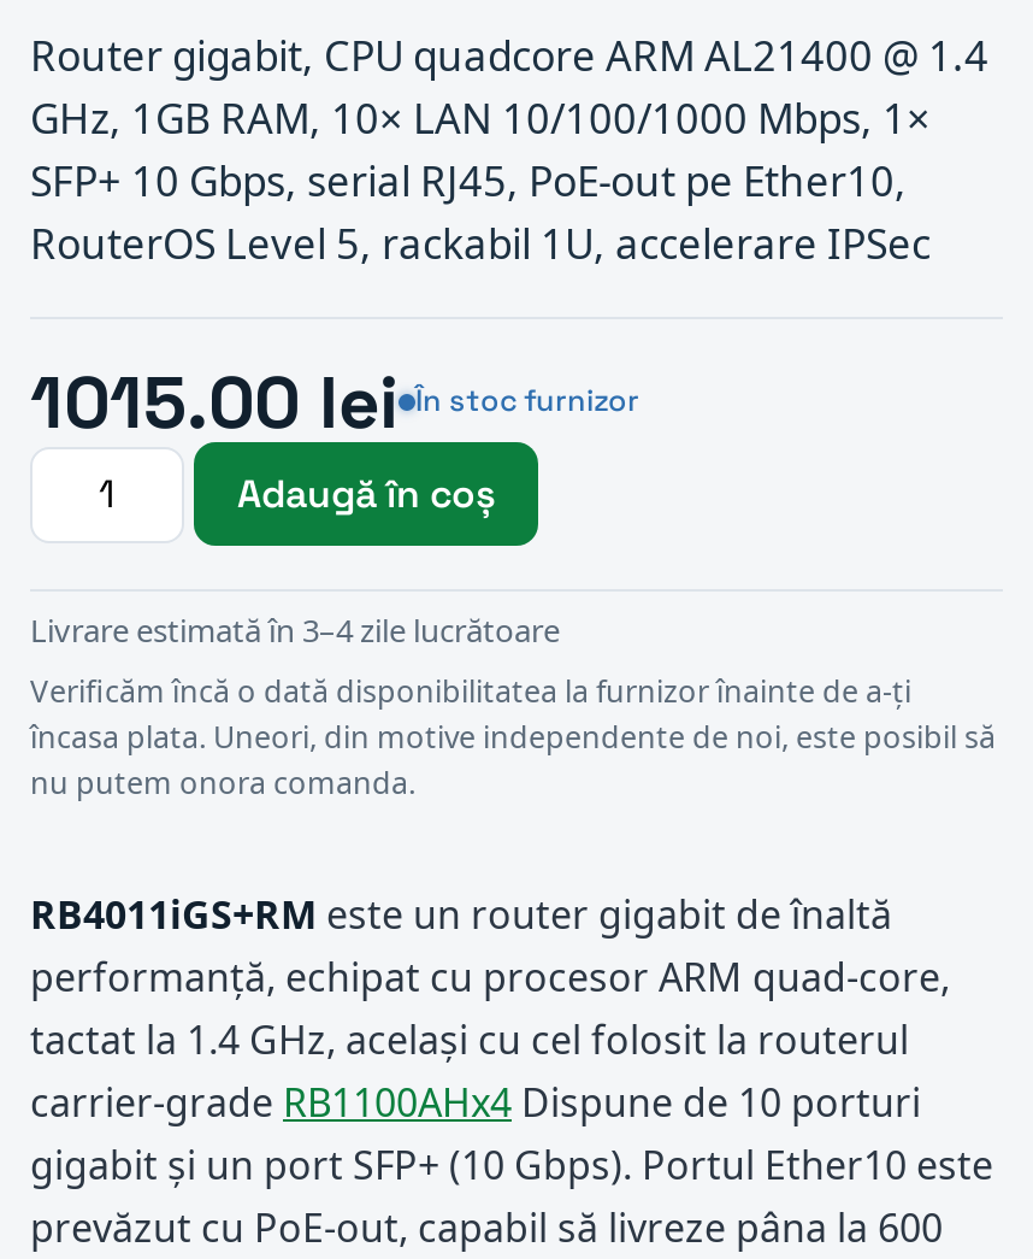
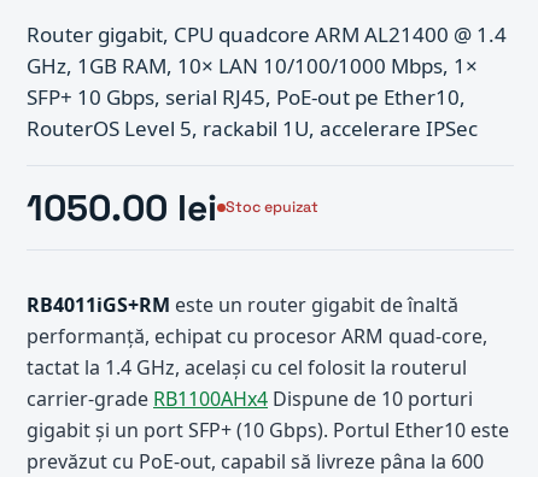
[30,355,996,804] 1015.00 lei În stoc furnizor | Adaugă în coș | Livrare estimată în 3–4 zile lucrătoare | Verificăm încă o dată disponibilitatea la furnizor înainte de a-ți | încasa plata. Uneori, din motive independente de noi, este posibil să | nu putem onora comanda. -> [27,184,318,231] 1050.00 lei Stoc epuizat

